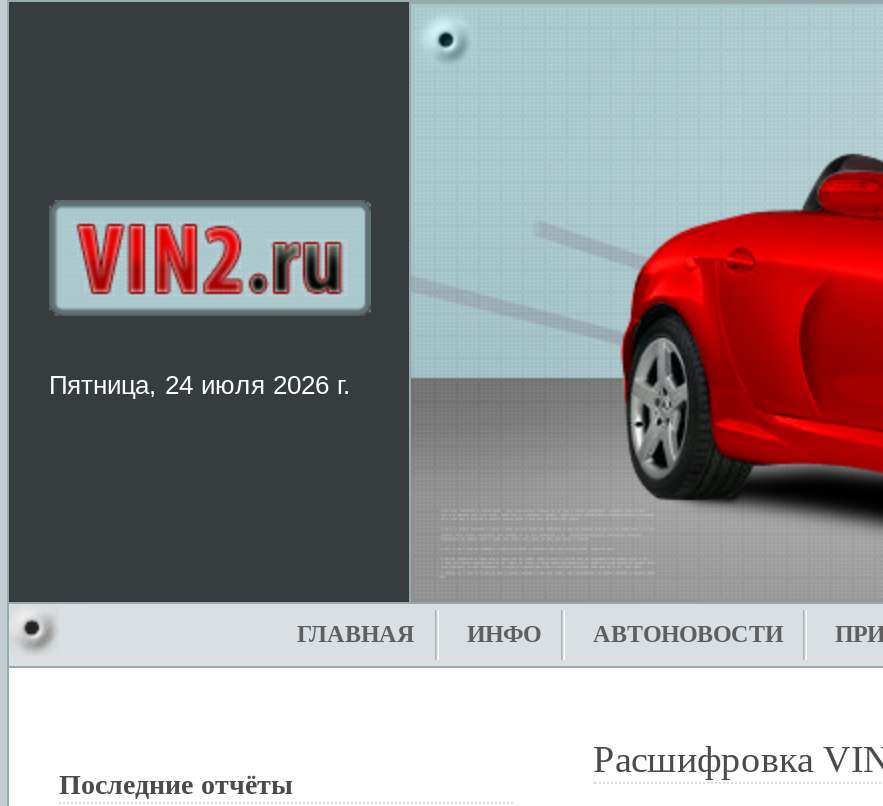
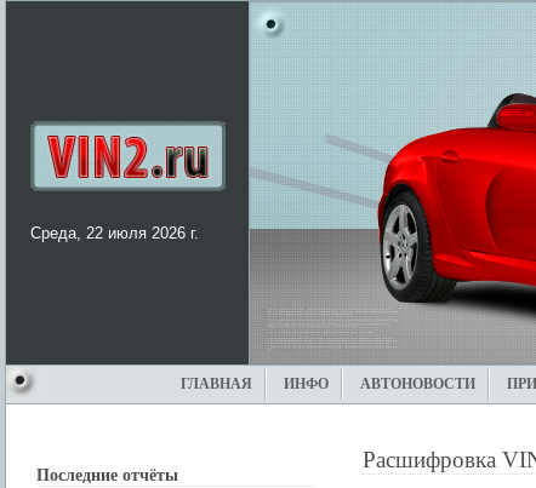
[49,370,351,400] Пятница, 24 июля 2026 г. -> [30,224,199,242] Среда, 22 июля 2026 г.

